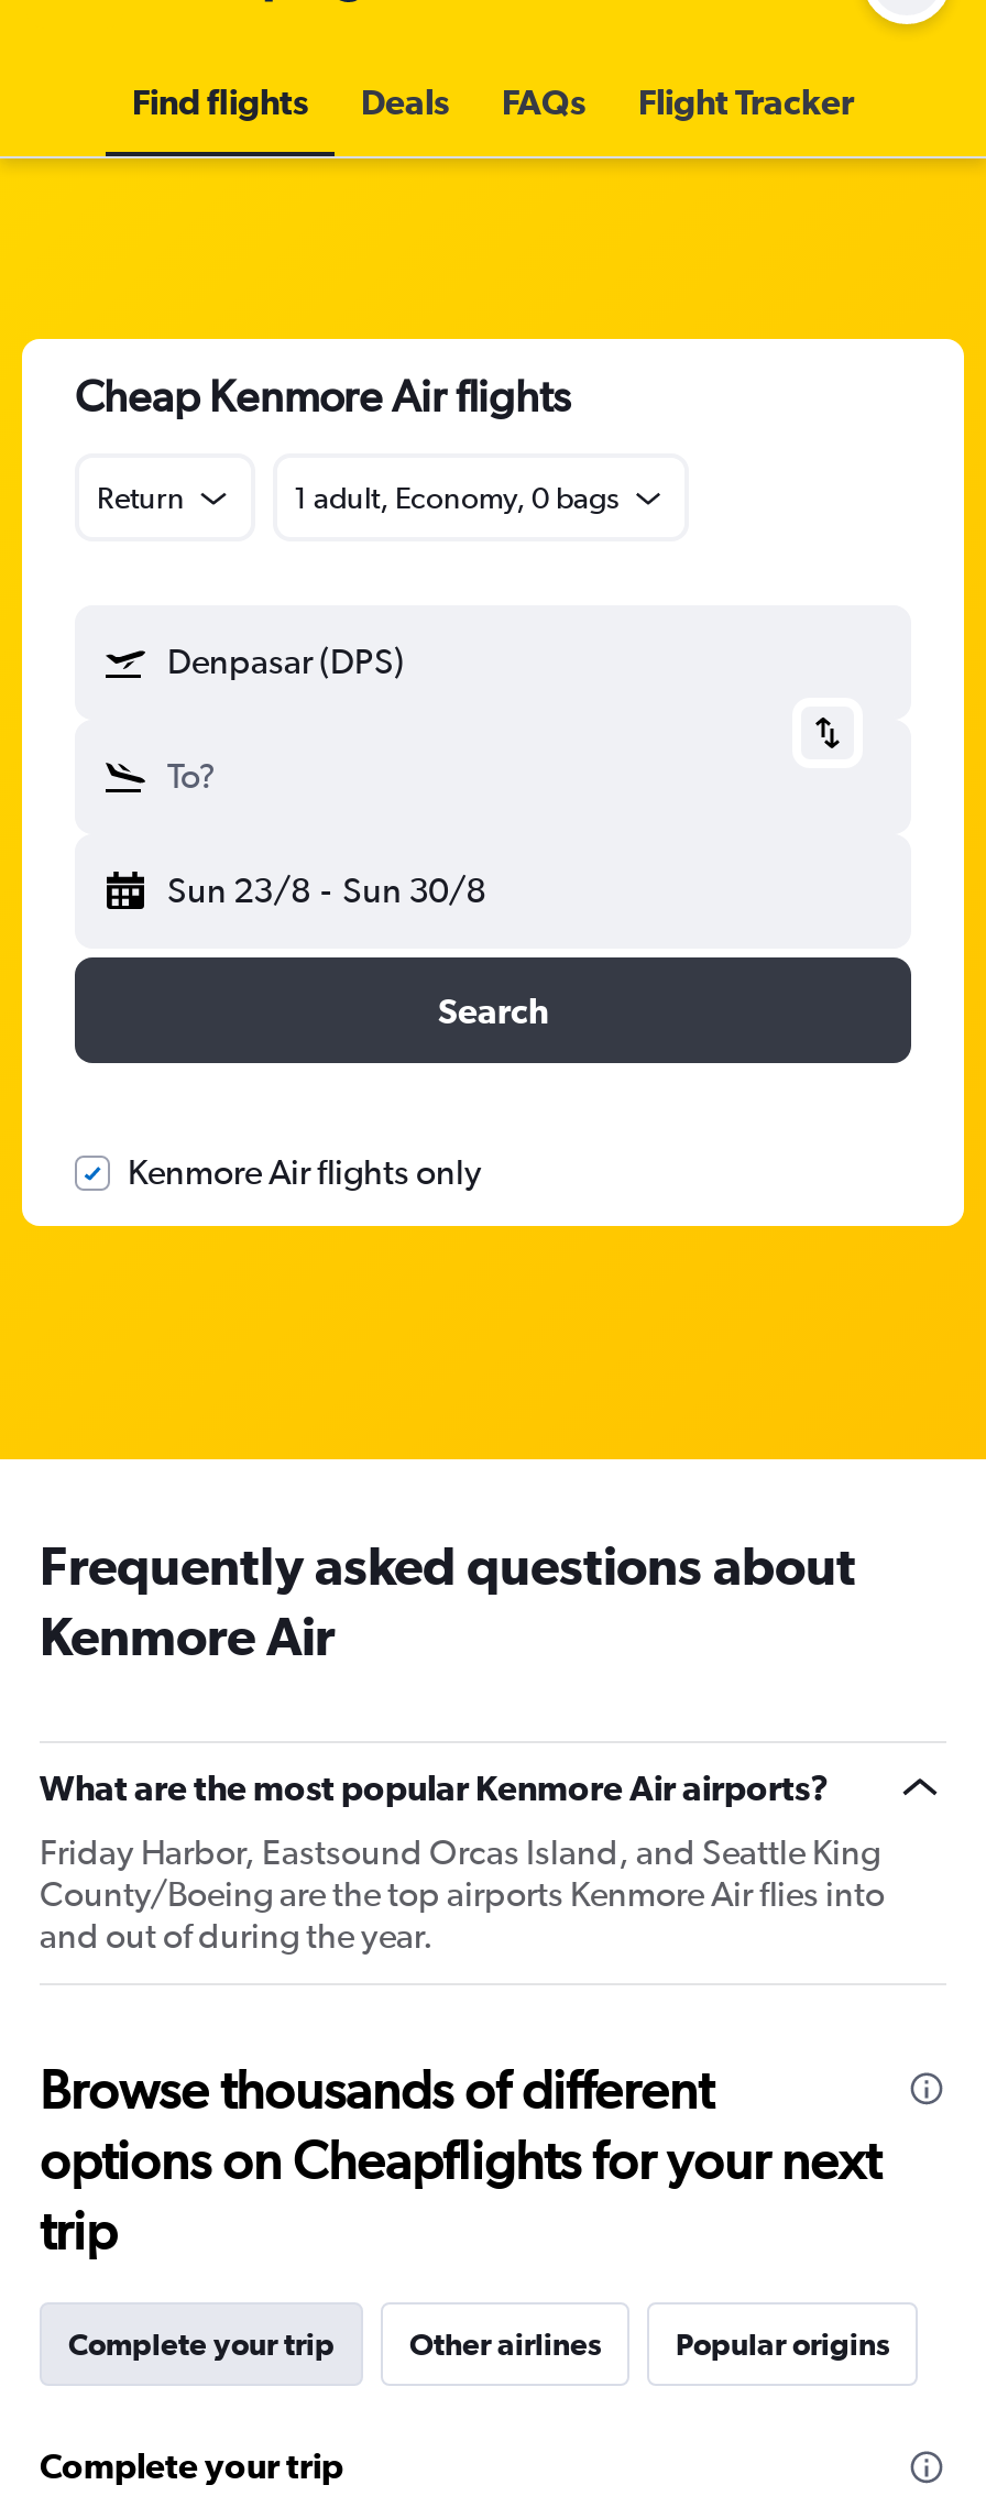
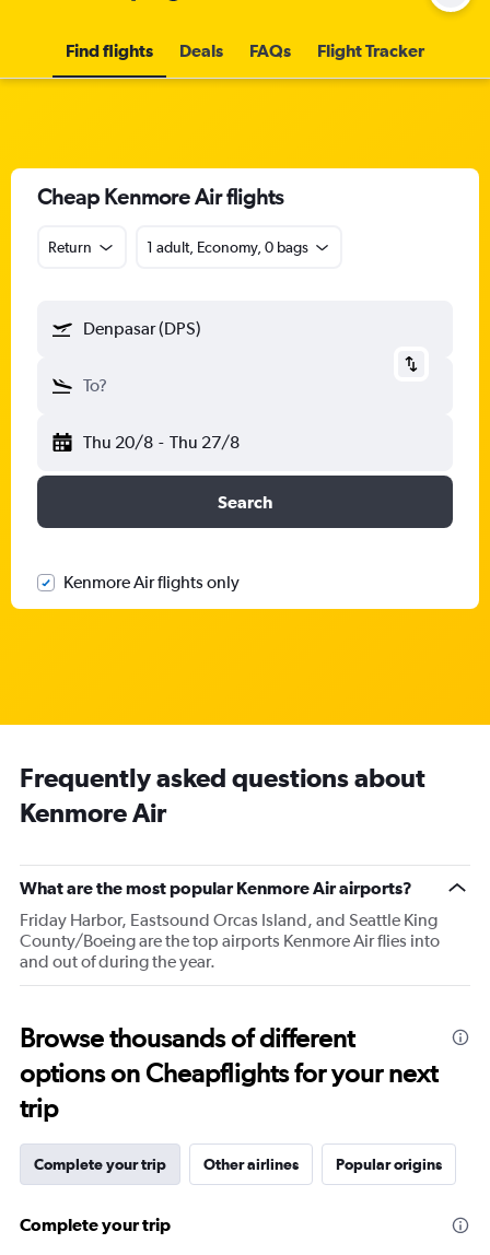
[167,869,486,911] Sun 23/8 - Sun 30/8 -> [83,432,239,453] Thu 20/8 - Thu 27/8

